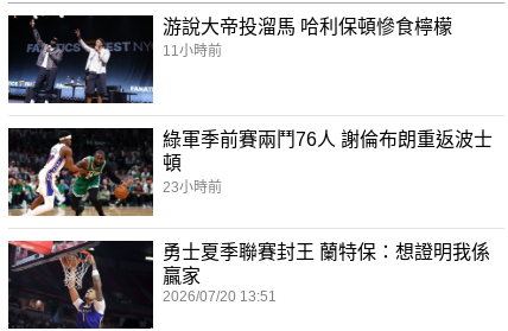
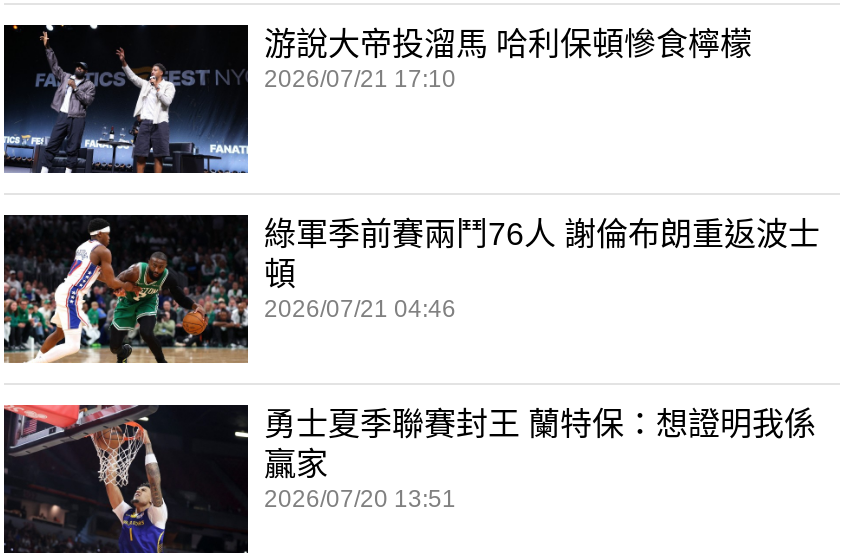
[163,43,222,59] 11小時前 -> [264,65,456,93] 2026/07/21 17:10
[163,179,222,196] 23小時前 -> [264,295,456,323] 2026/07/21 04:46

